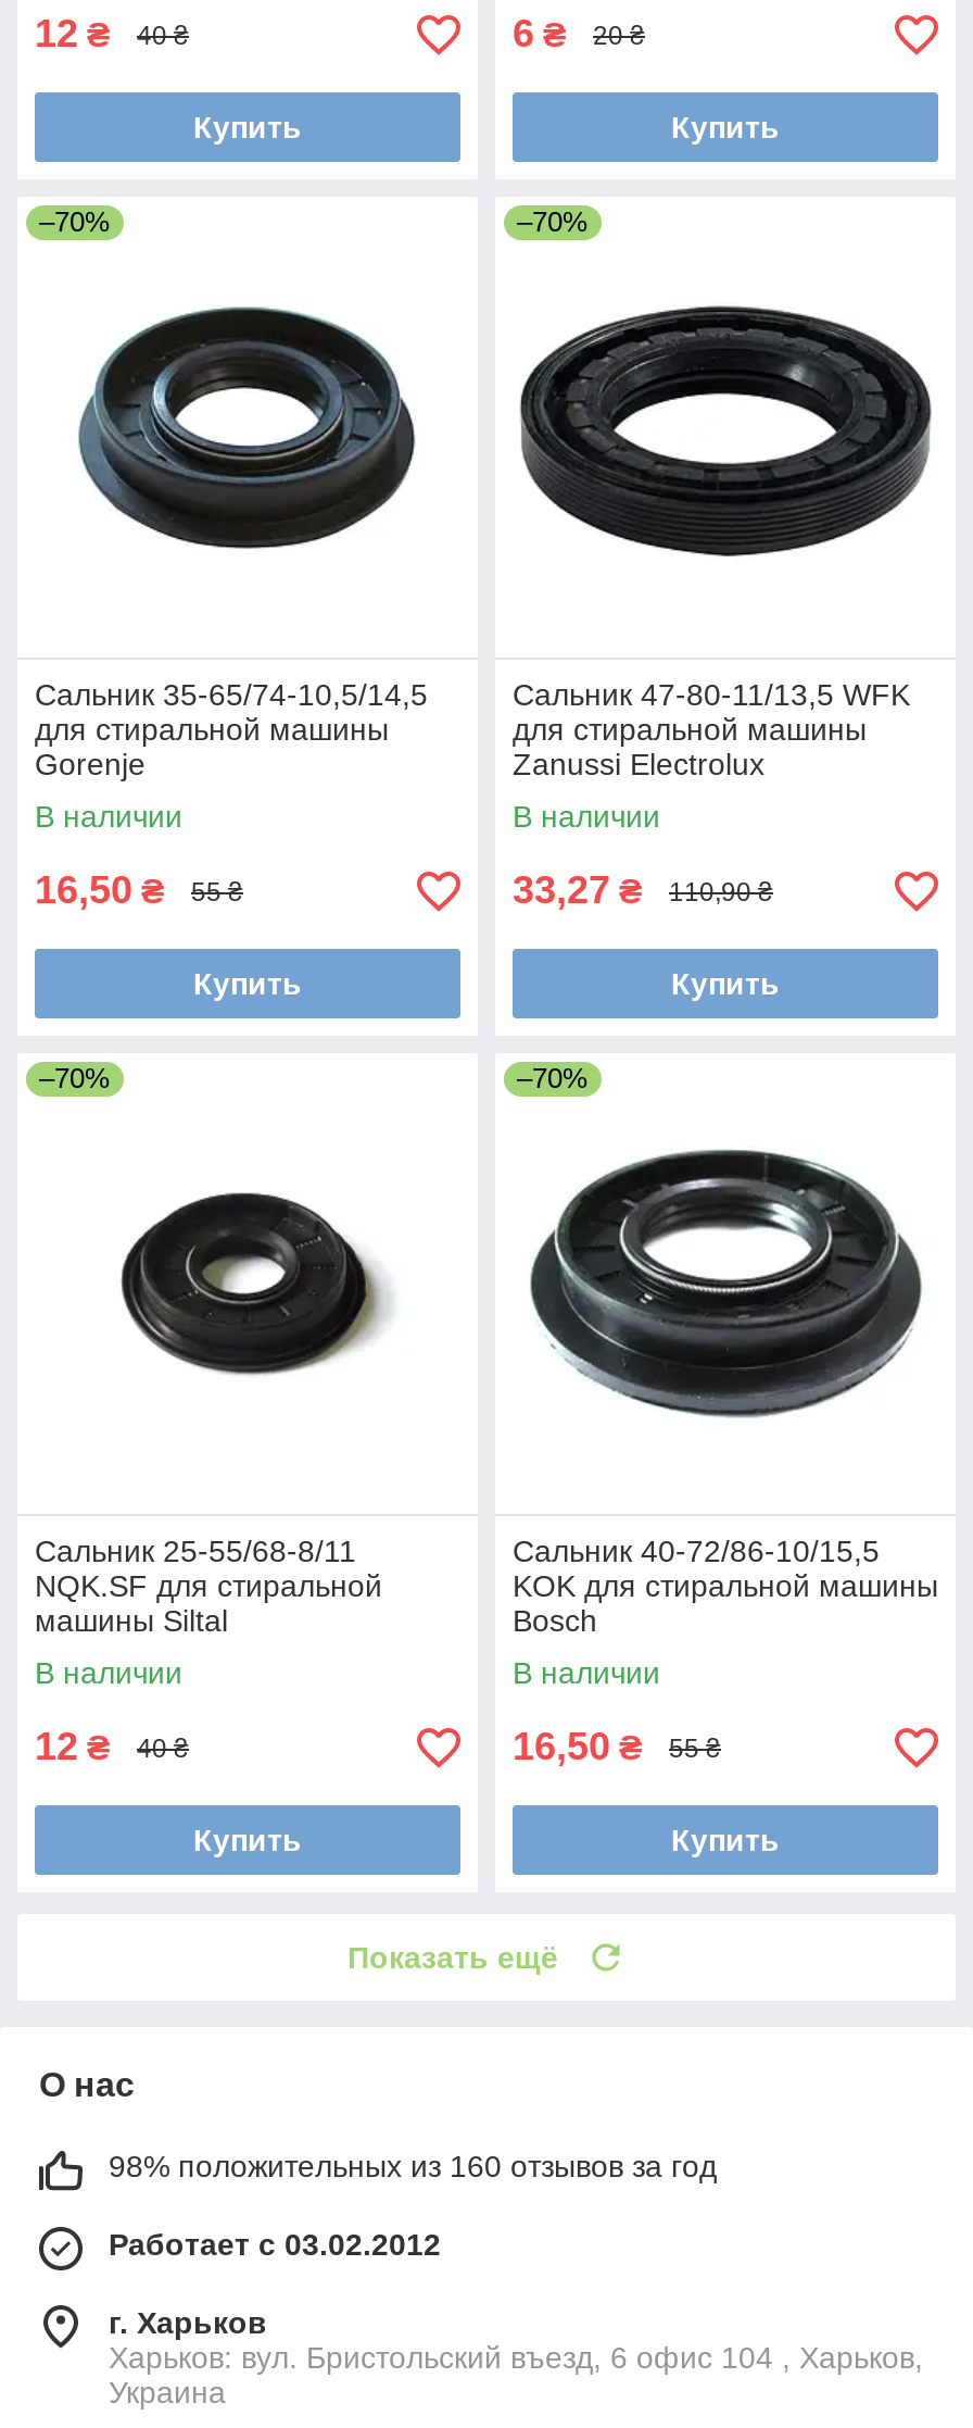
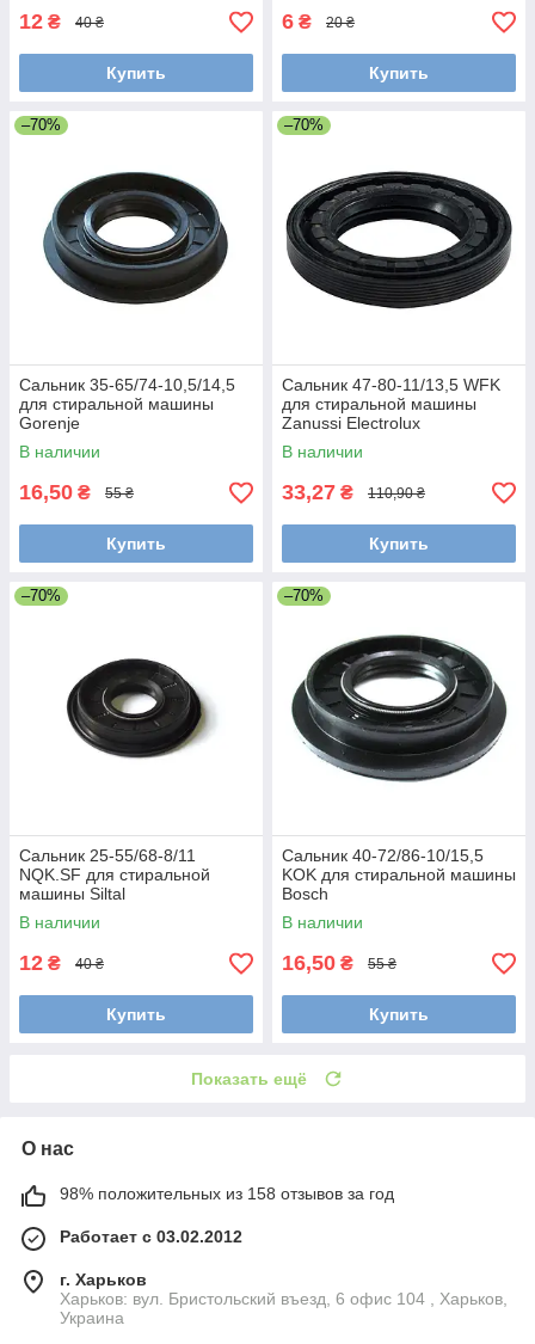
[109,2150,717,2184] 98% положительных из 160 отзывов за год -> [60,1184,394,1204] 98% положительных из 158 отзывов за год

